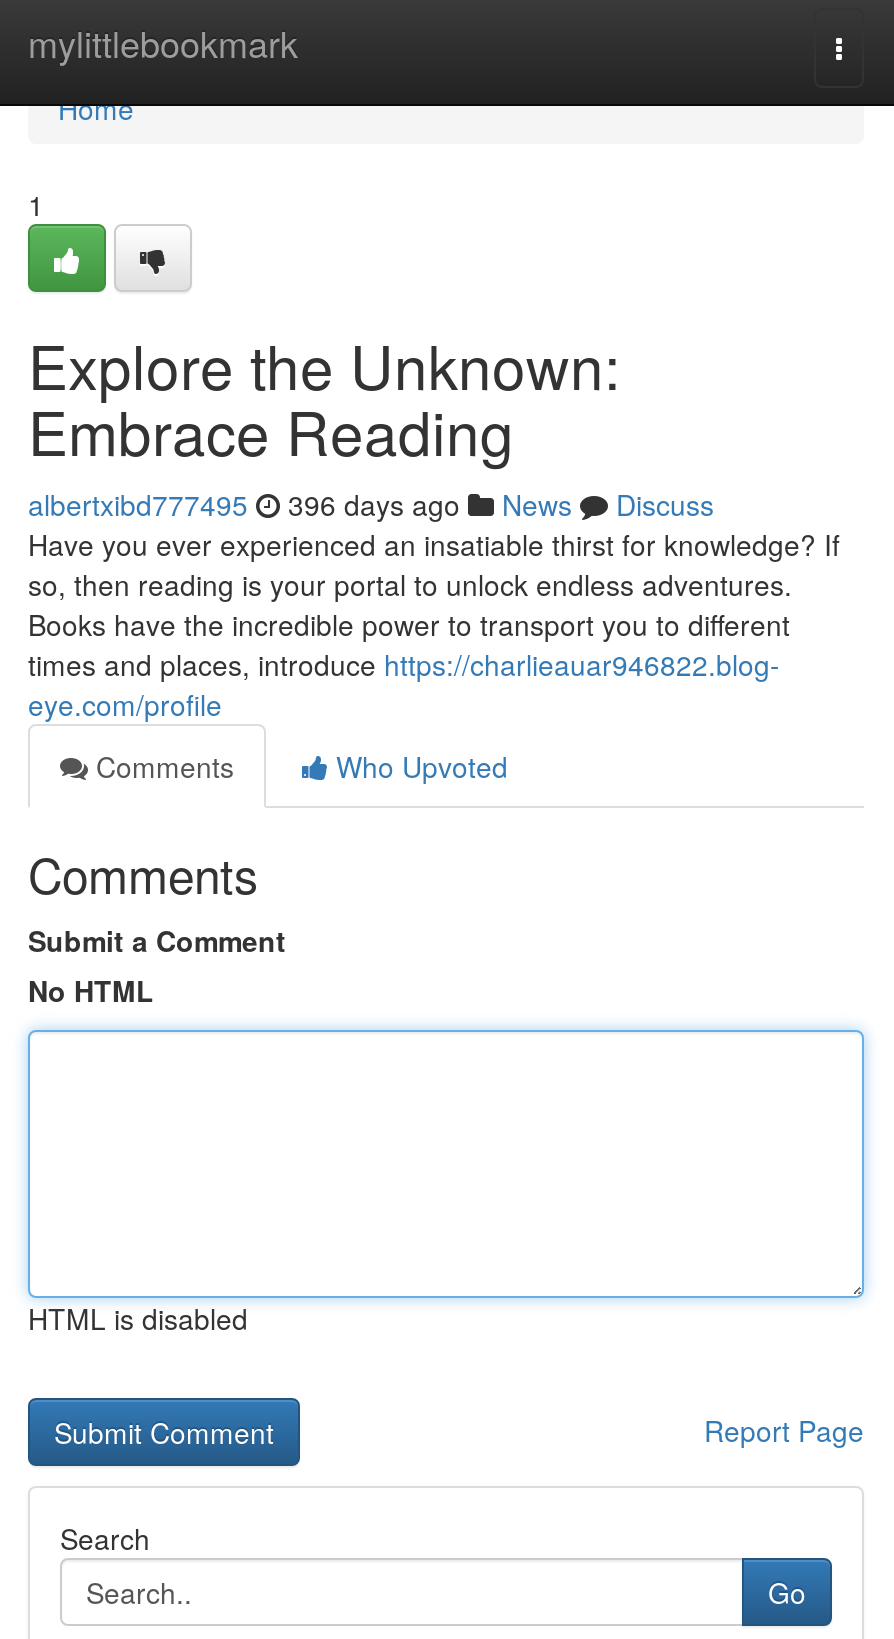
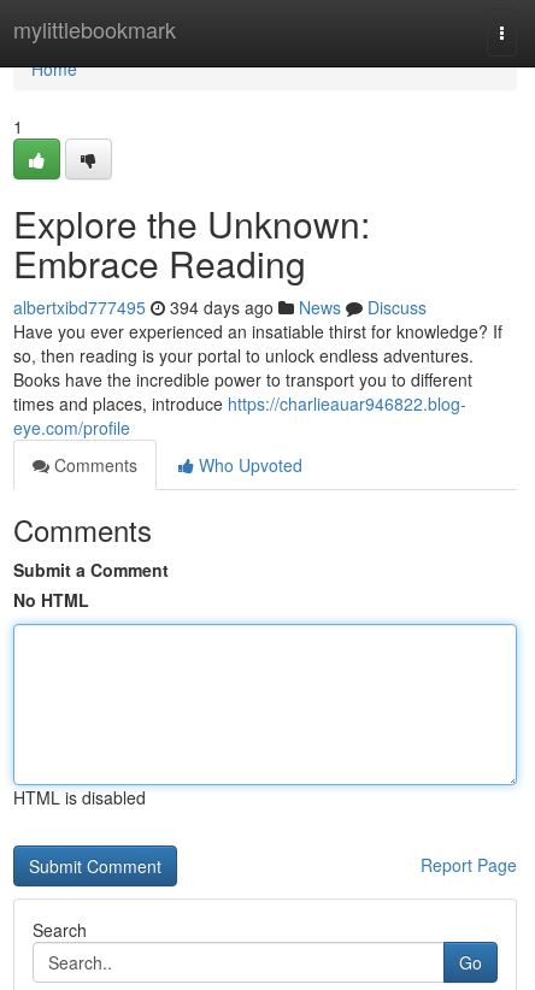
[28,484,714,524] albertxibd777495 396 days ago News Discuss -> [13,295,427,319] albertxibd777495 394 days ago News Discuss

